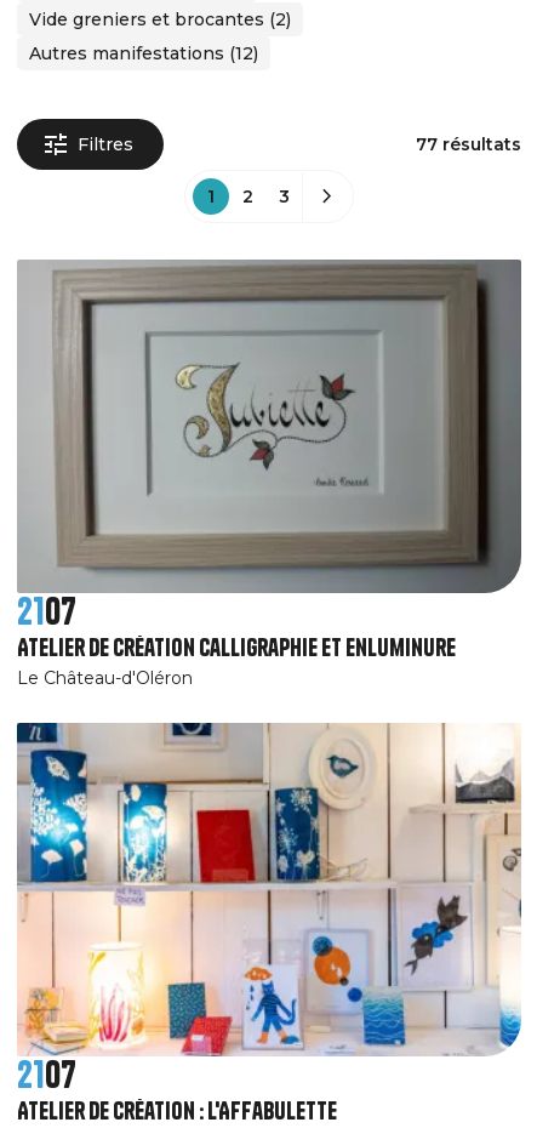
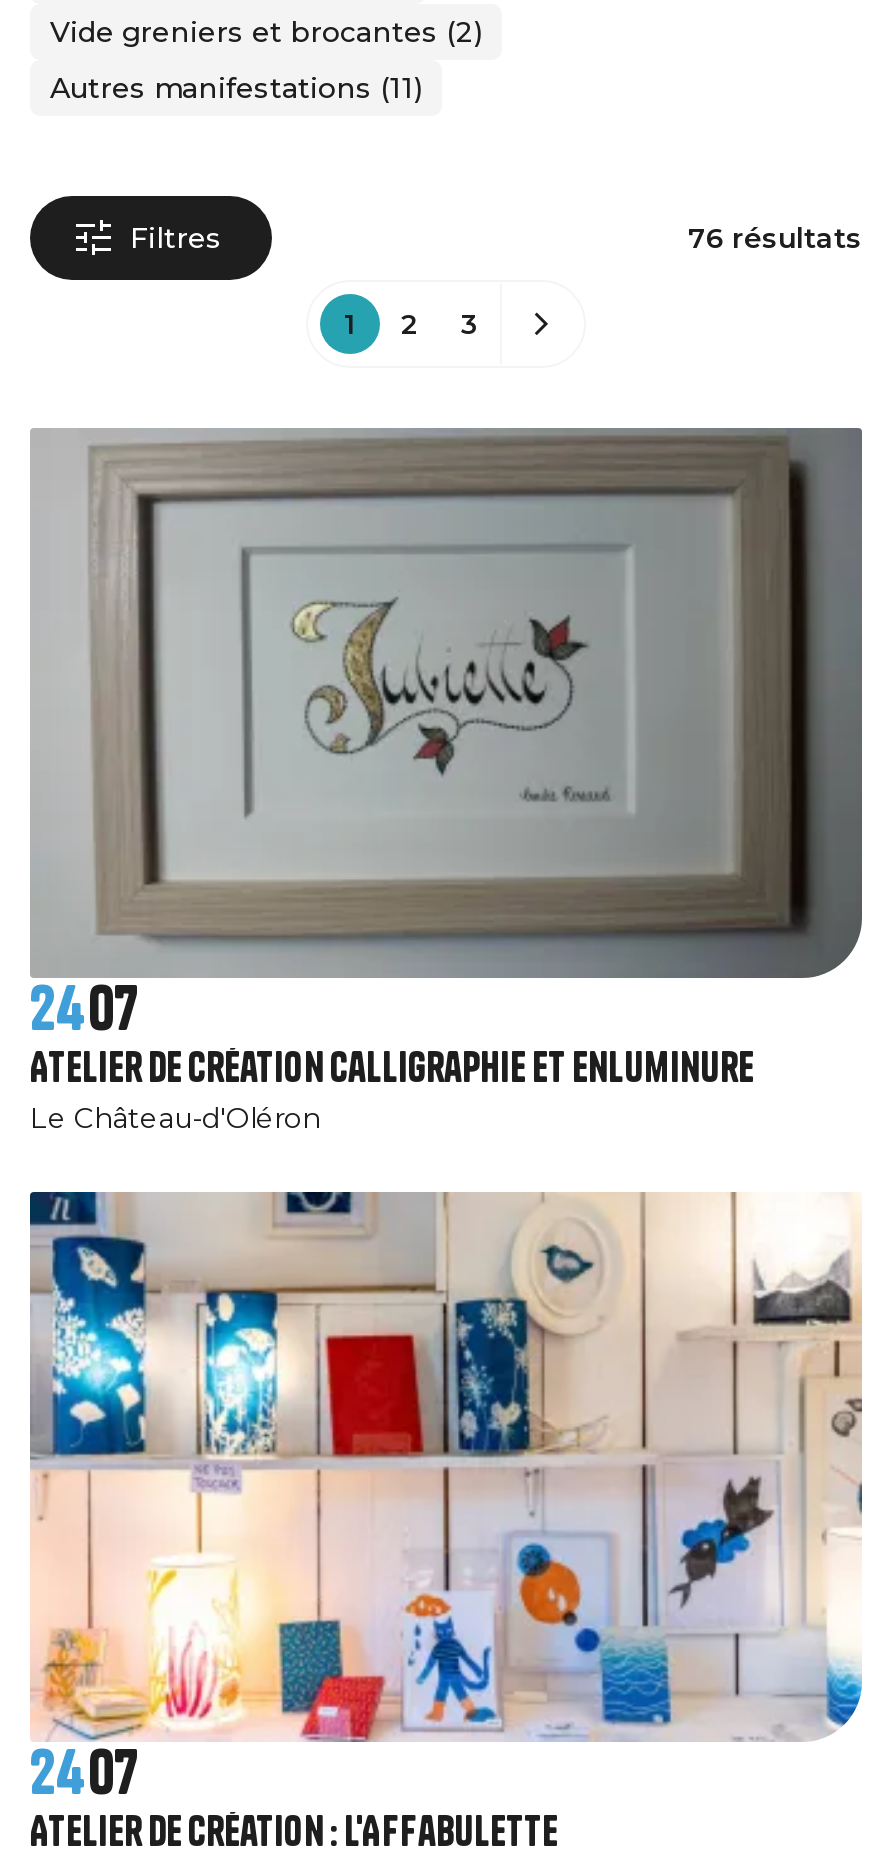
[29,42,258,64] Autres manifestations (12) -> [50,70,422,106] Autres manifestations (11)
[416,133,521,155] 77 résultats -> [688,220,862,256] 76 résultats
[17,588,76,634] 2107 -> [30,970,140,1046] 2407
[17,1051,76,1097] 2107 -> [30,1733,140,1809] 2407

